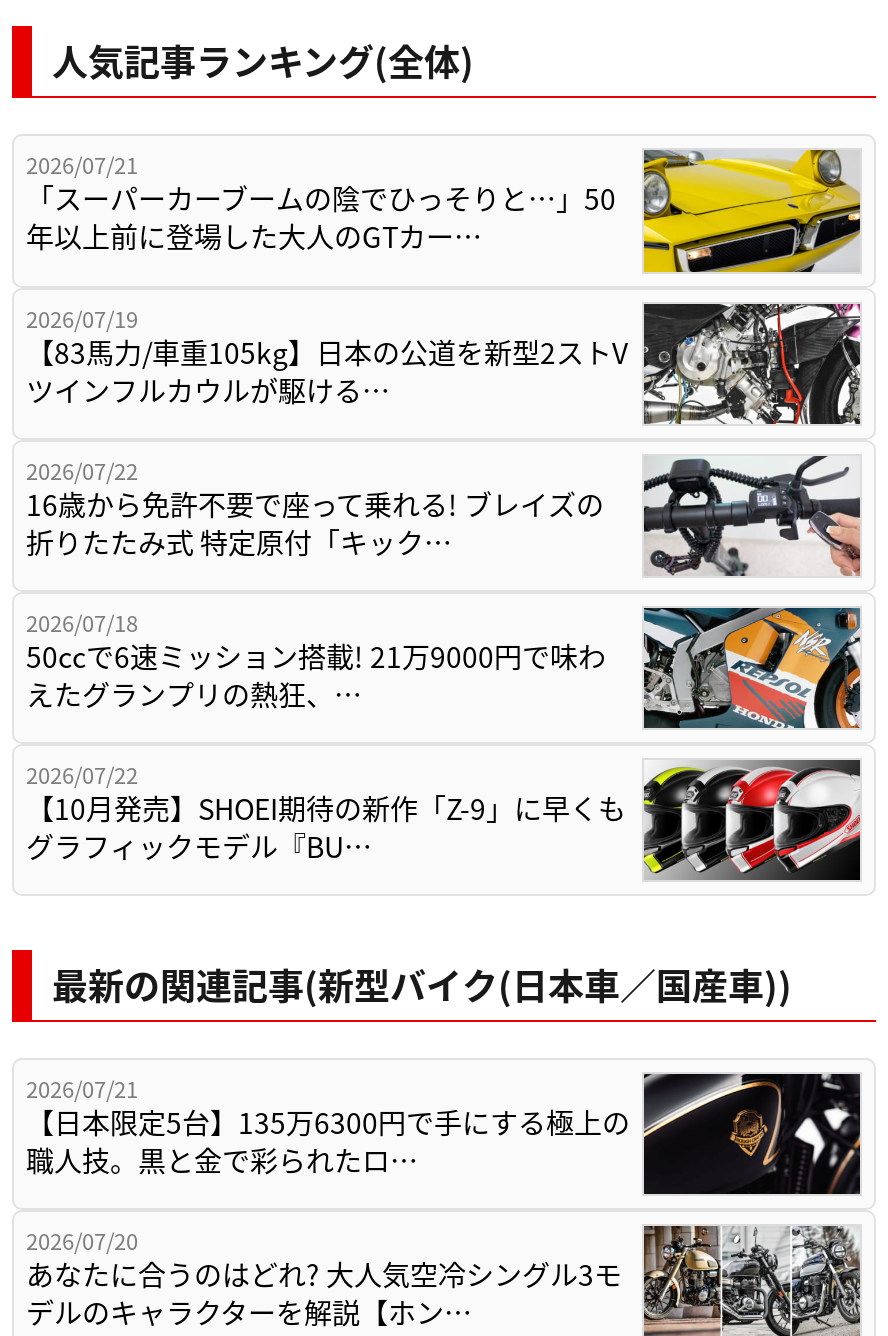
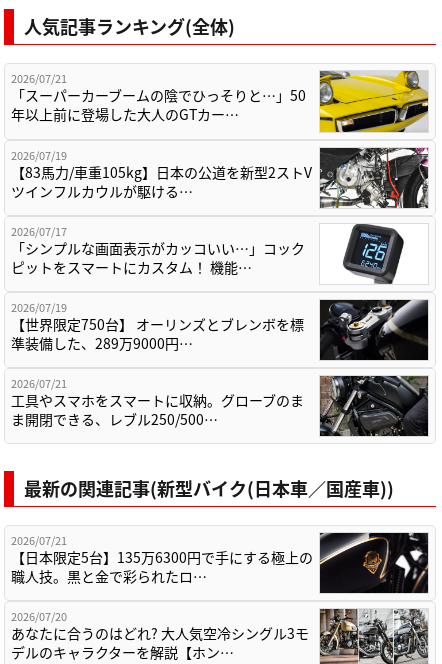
[26,453,862,578] [image] | 2026/07/22 | 16歳から免許不要で座って乗れる! ブレイズの | 折りたたみ式 特定原付「キック… -> [11,223,428,285] [image] | 2026/07/17 | 「シンプルな画面表示がカッコいい…」コック | ピットをスマートにカスタム！ 機能…
[26,605,862,730] [image] | 2026/07/18 | 50ccで6速ミッション搭載! 21万9000円で味わ | えたグランプリの熱狂、… -> [11,299,429,361] [image] | 2026/07/19 | 【世界限定750台】 オーリンズとブレンボを標 | 準装備した、289万9000円…
[26,758,862,882] [image] | 2026/07/22 | 【10月発売】SHOEI期待の新作「Z-9」に早くも | グラフィックモデル『BU… -> [11,375,429,437] [image] | 2026/07/21 | 工具やスマホをスマートに収納。グローブのま | ま開閉できる、レブル250/500…

